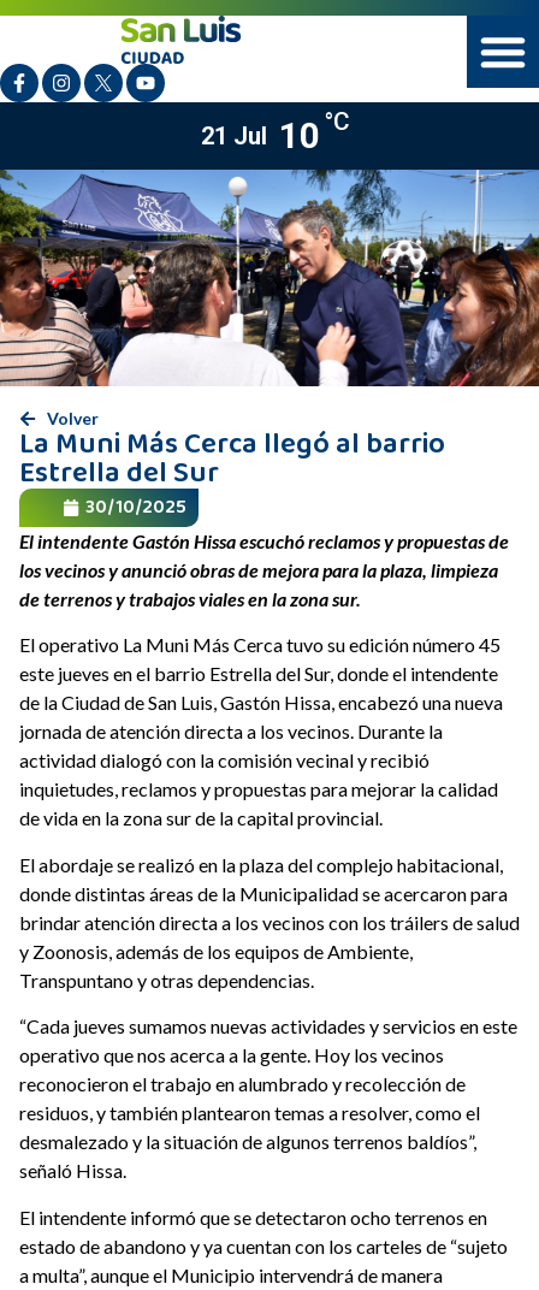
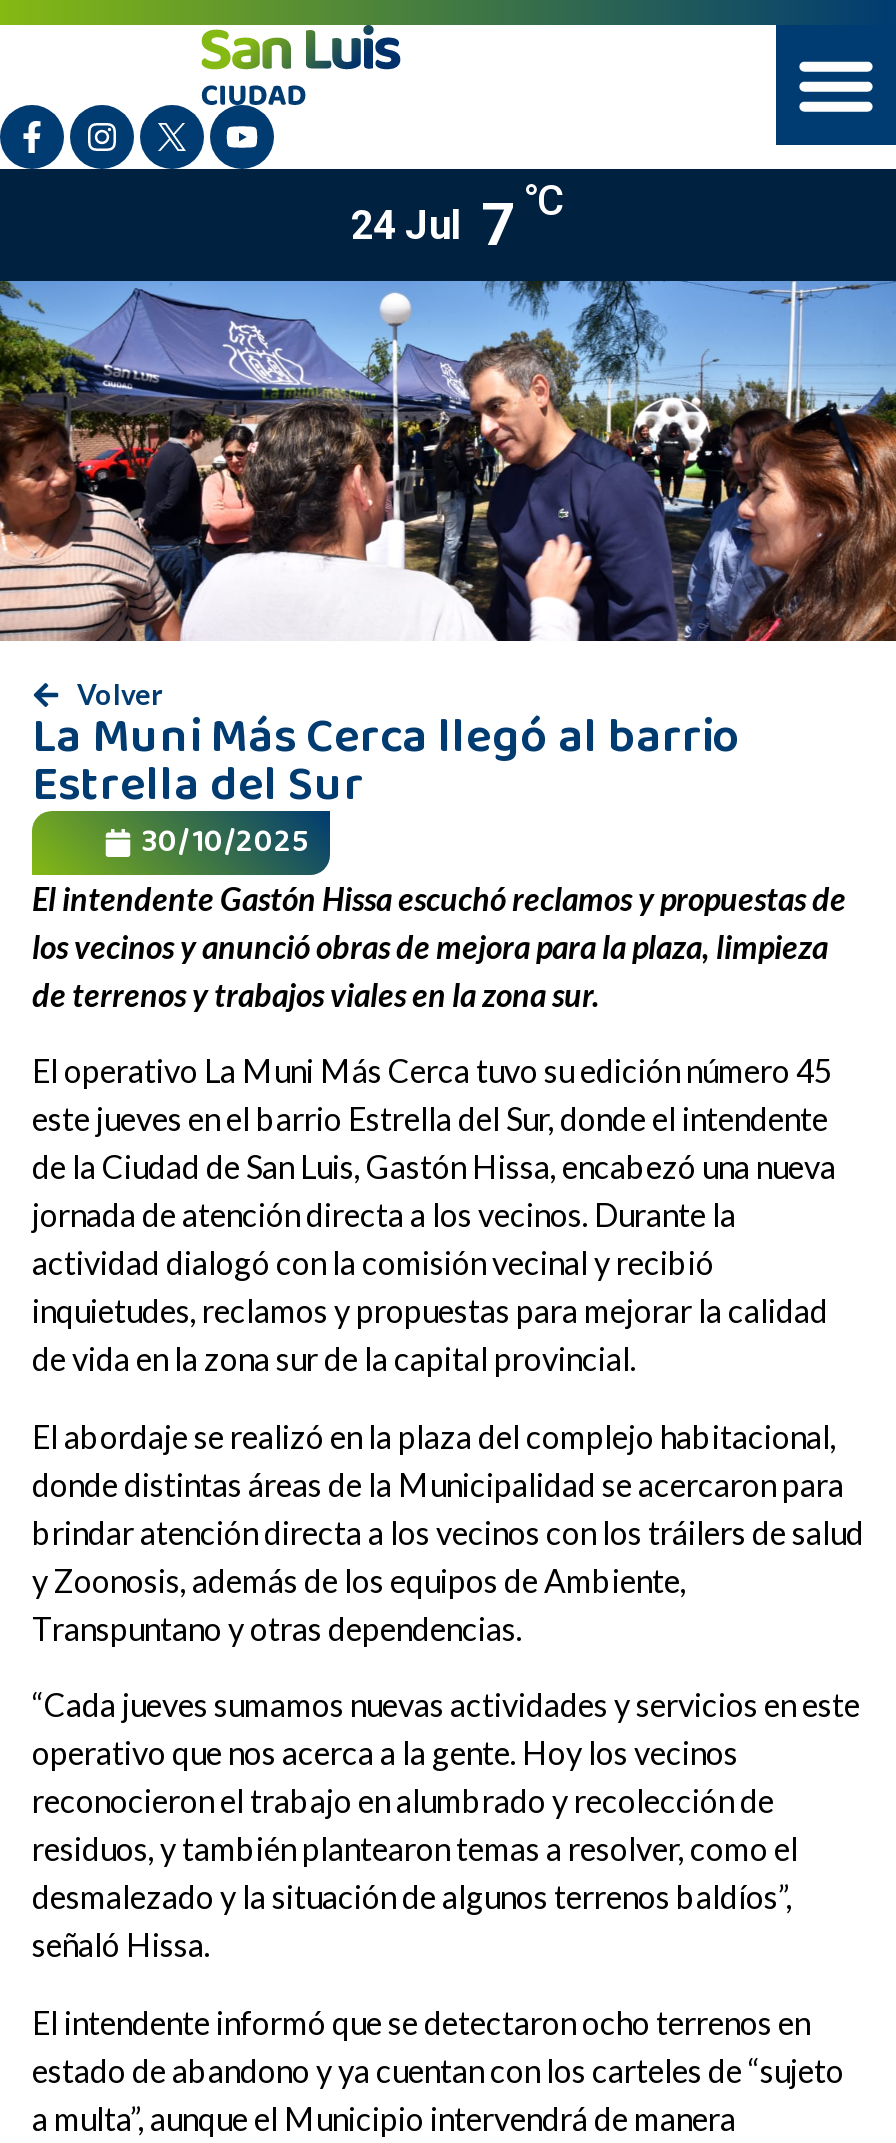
[201,107,350,156] 21 Jul 10 °C -> [351,177,565,259] 24 Jul 7 °C

